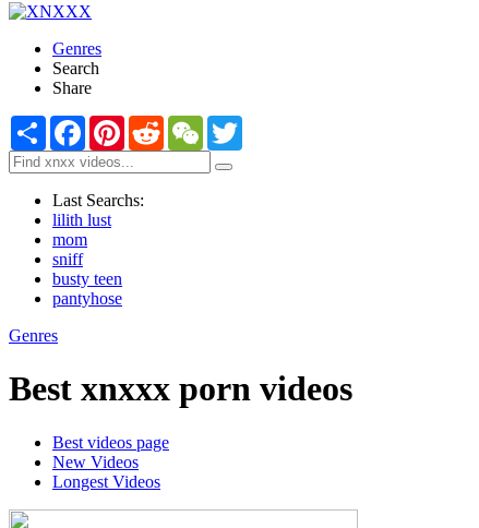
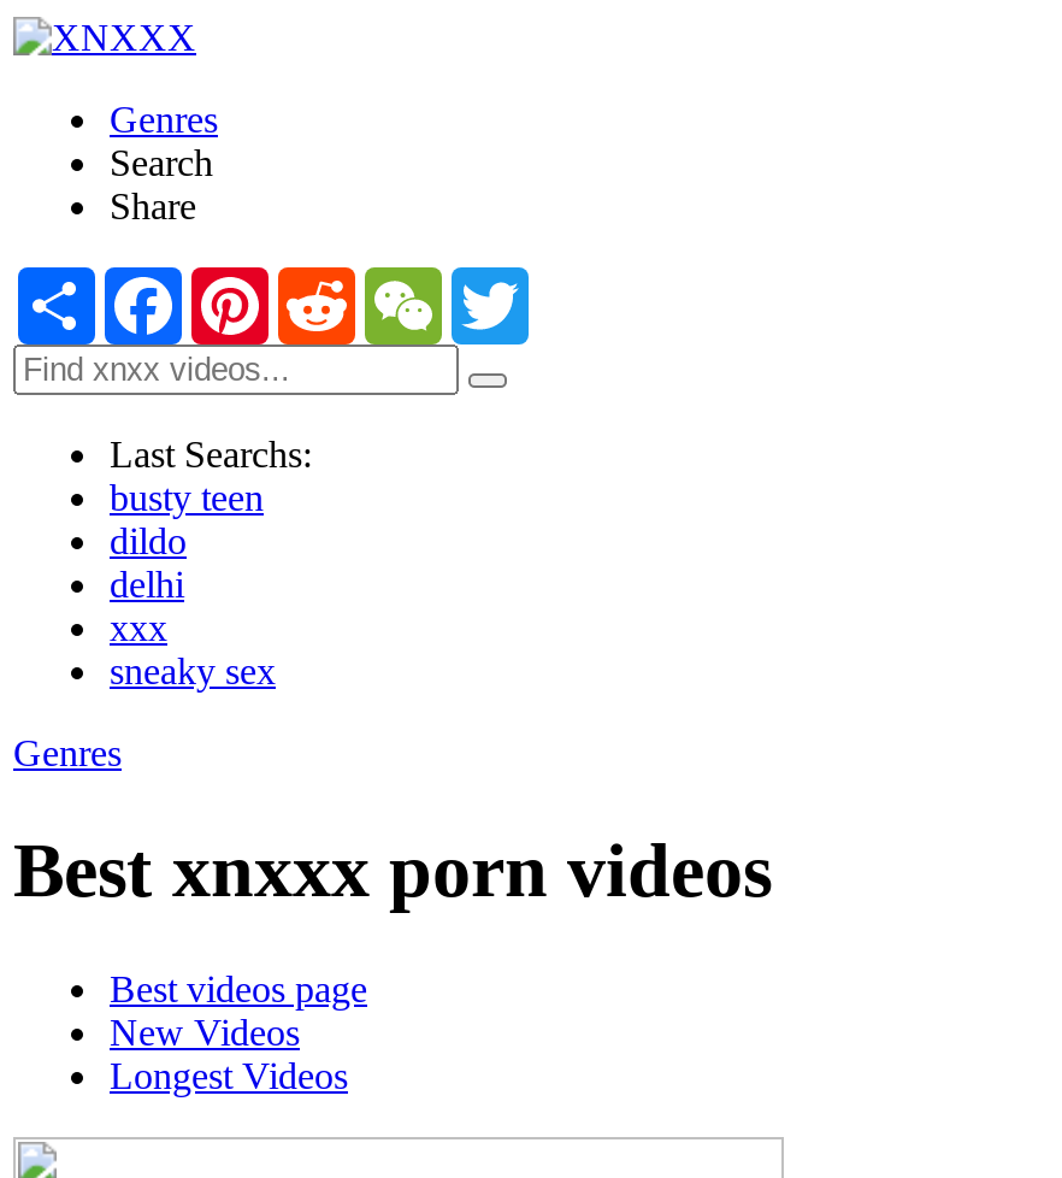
[52,211,111,268] lilith lust | mom | sniff -> none
moved [52,269,122,288] -> [110,477,264,518]: busty teen
[52,289,122,308] pantyhose -> [110,520,276,691] dildo | delhi | xxx | sneaky sex

